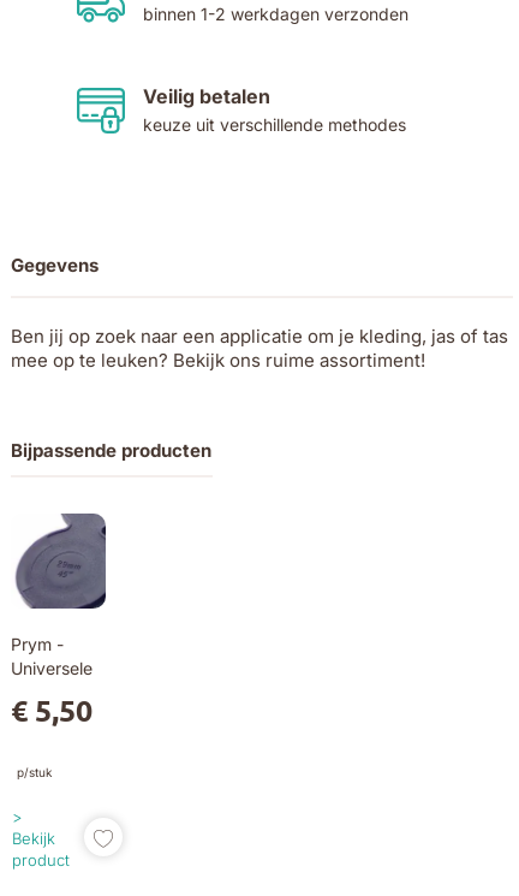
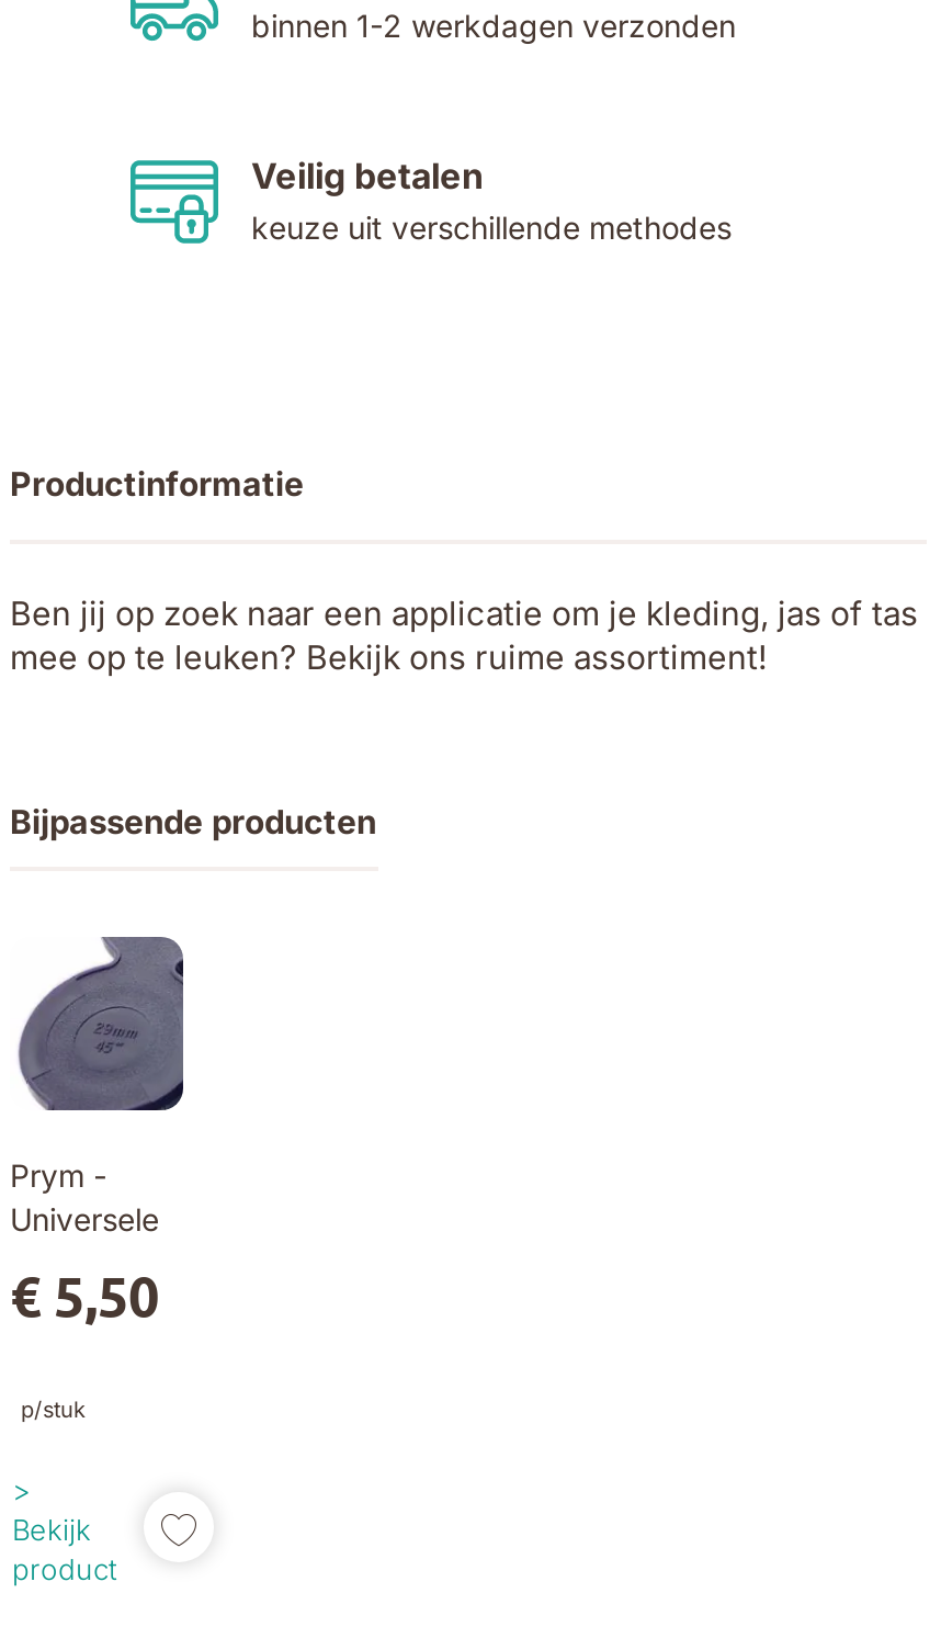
[11,254,99,276] Gegevens -> [10,463,304,504] Productinformatie

